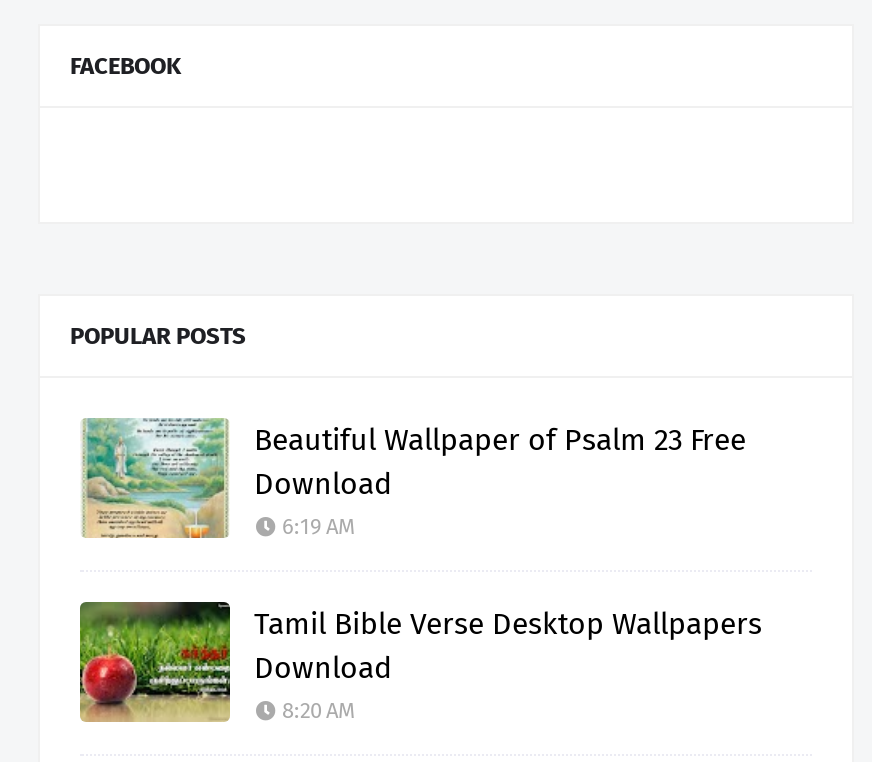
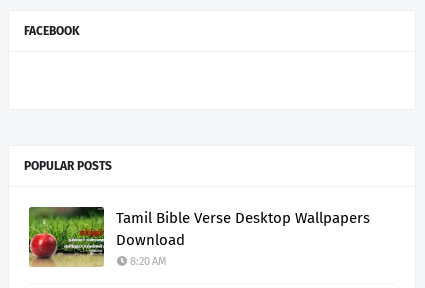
[80,418,746,540] [image] | Beautiful Wallpaper of Psalm 23 Free | Download | 6:19 AM -> none

